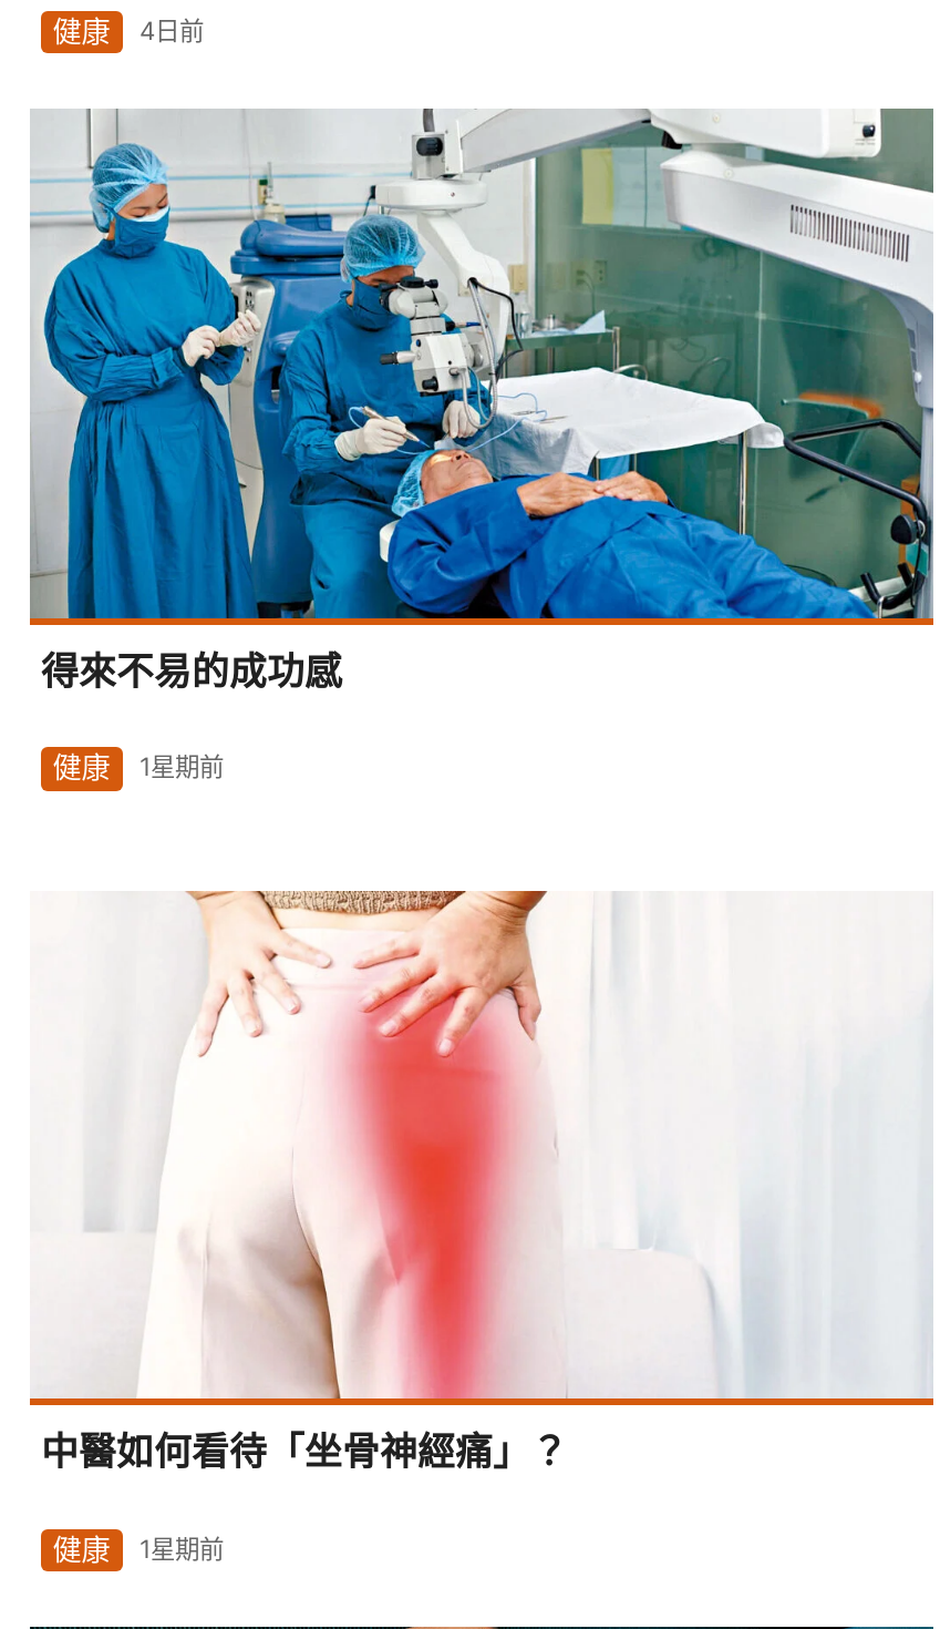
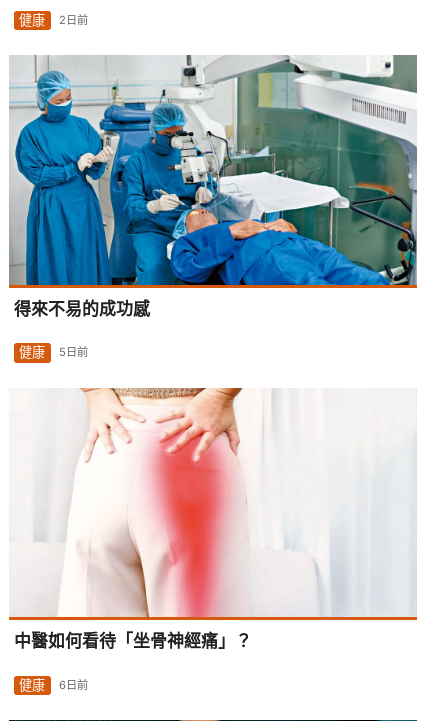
[52,13,204,48] 健康 4日前 -> [19,12,87,28] 健康 2日前
[52,750,224,785] 健康 1星期前 -> [19,344,87,360] 健康 5日前
[52,1531,224,1566] 健康 1星期前 -> [19,677,87,693] 健康 6日前

